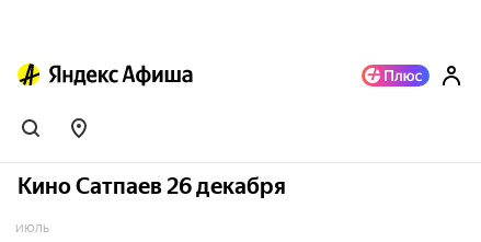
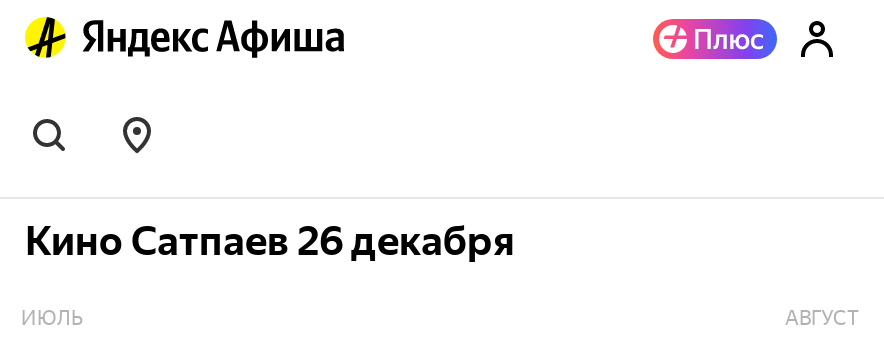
none -> [785,307,859,329] АВГУСТ

